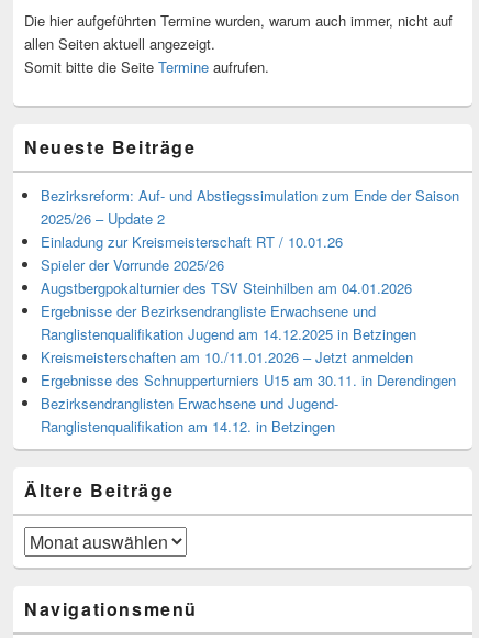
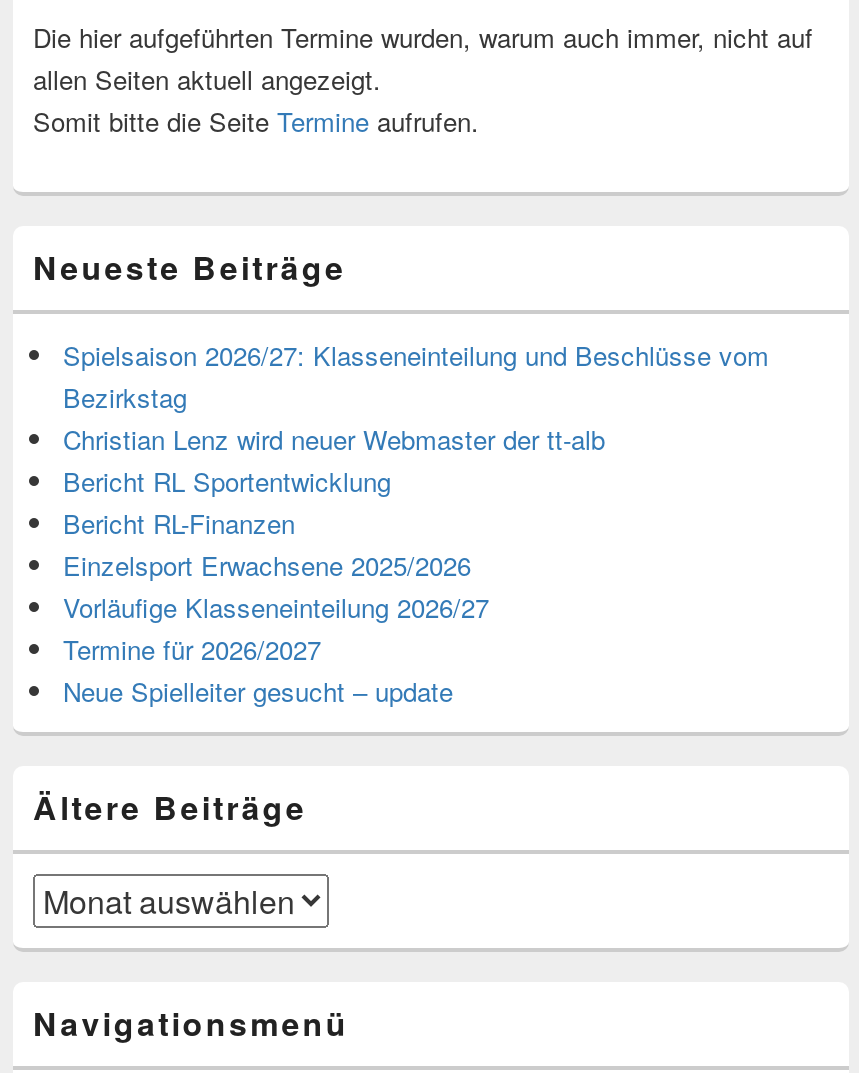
[41,185,459,437] Bezirksreform: Auf- und Abstiegssimulation zum Ende der Saison | 2025/26 – Update 2 | Einladung zur Kreismeisterschaft RT / 10.01.26 | Spieler der Vorrunde 2025/26 | Augstbergpokalturnier des TSV Steinhilben am 04.01.2026 | Ergebnisse der Bezirksendrangliste Erwachsene und | Ranglistenqualifikation Jugend am 14.12.2025 in Betzingen | Kreismeisterschaften am 10./11.01.2026 – Jetzt anmelden | Ergebnisse des Schnupperturniers U15 am 30.11. in Derendingen | Bezirksendranglisten Erwachsene und Jugend- | Ranglistenqualifikation am 14.12. in Betzingen -> [63,336,769,710] Spielsaison 2026/27: Klasseneinteilung und Beschlüsse vom | Bezirkstag | Christian Lenz wird neuer Webmaster der tt-alb | Bericht RL Sportentwicklung | Bericht RL-Finanzen | Einzelsport Erwachsene 2025/2026 | Vorläufige Klasseneinteilung 2026/27 | Termine für 2026/2027 | Neue Spielleiter gesucht – update

